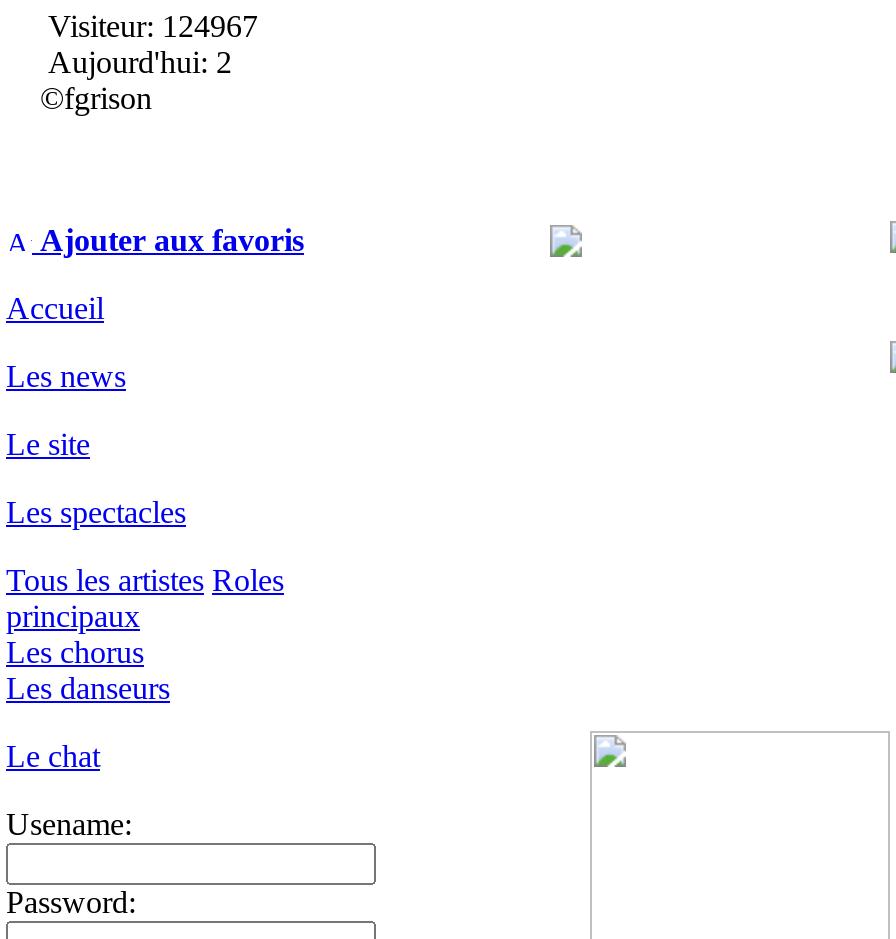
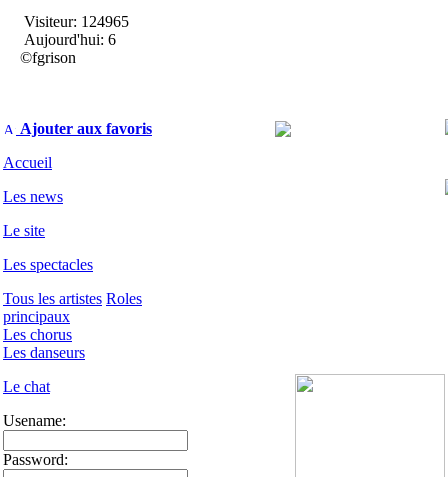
[0,9,258,43] Visiteur: 124967 -> [0,13,129,30] Visiteur: 124965
[0,45,232,79] Aujourd'hui: 2 -> [0,31,116,48] Aujourd'hui: 6

